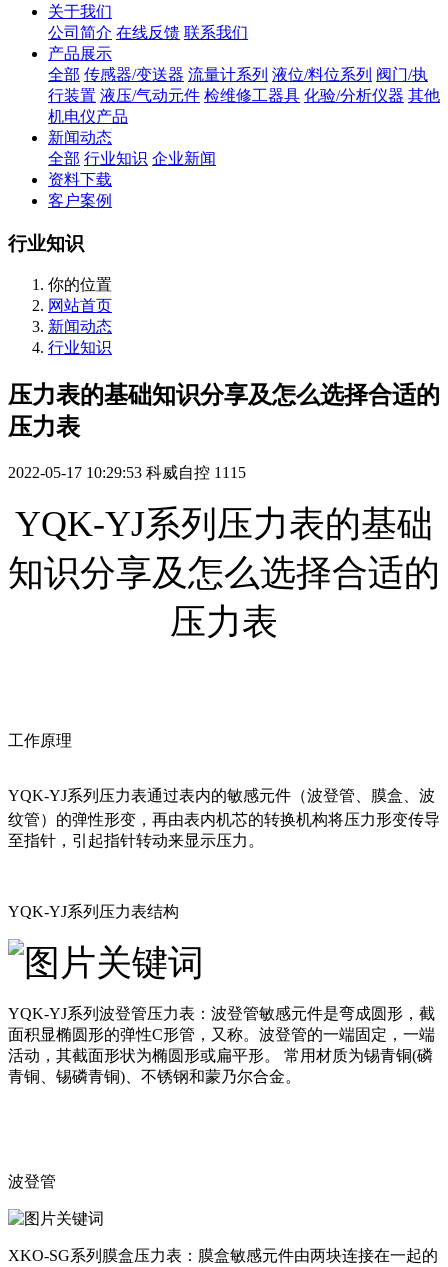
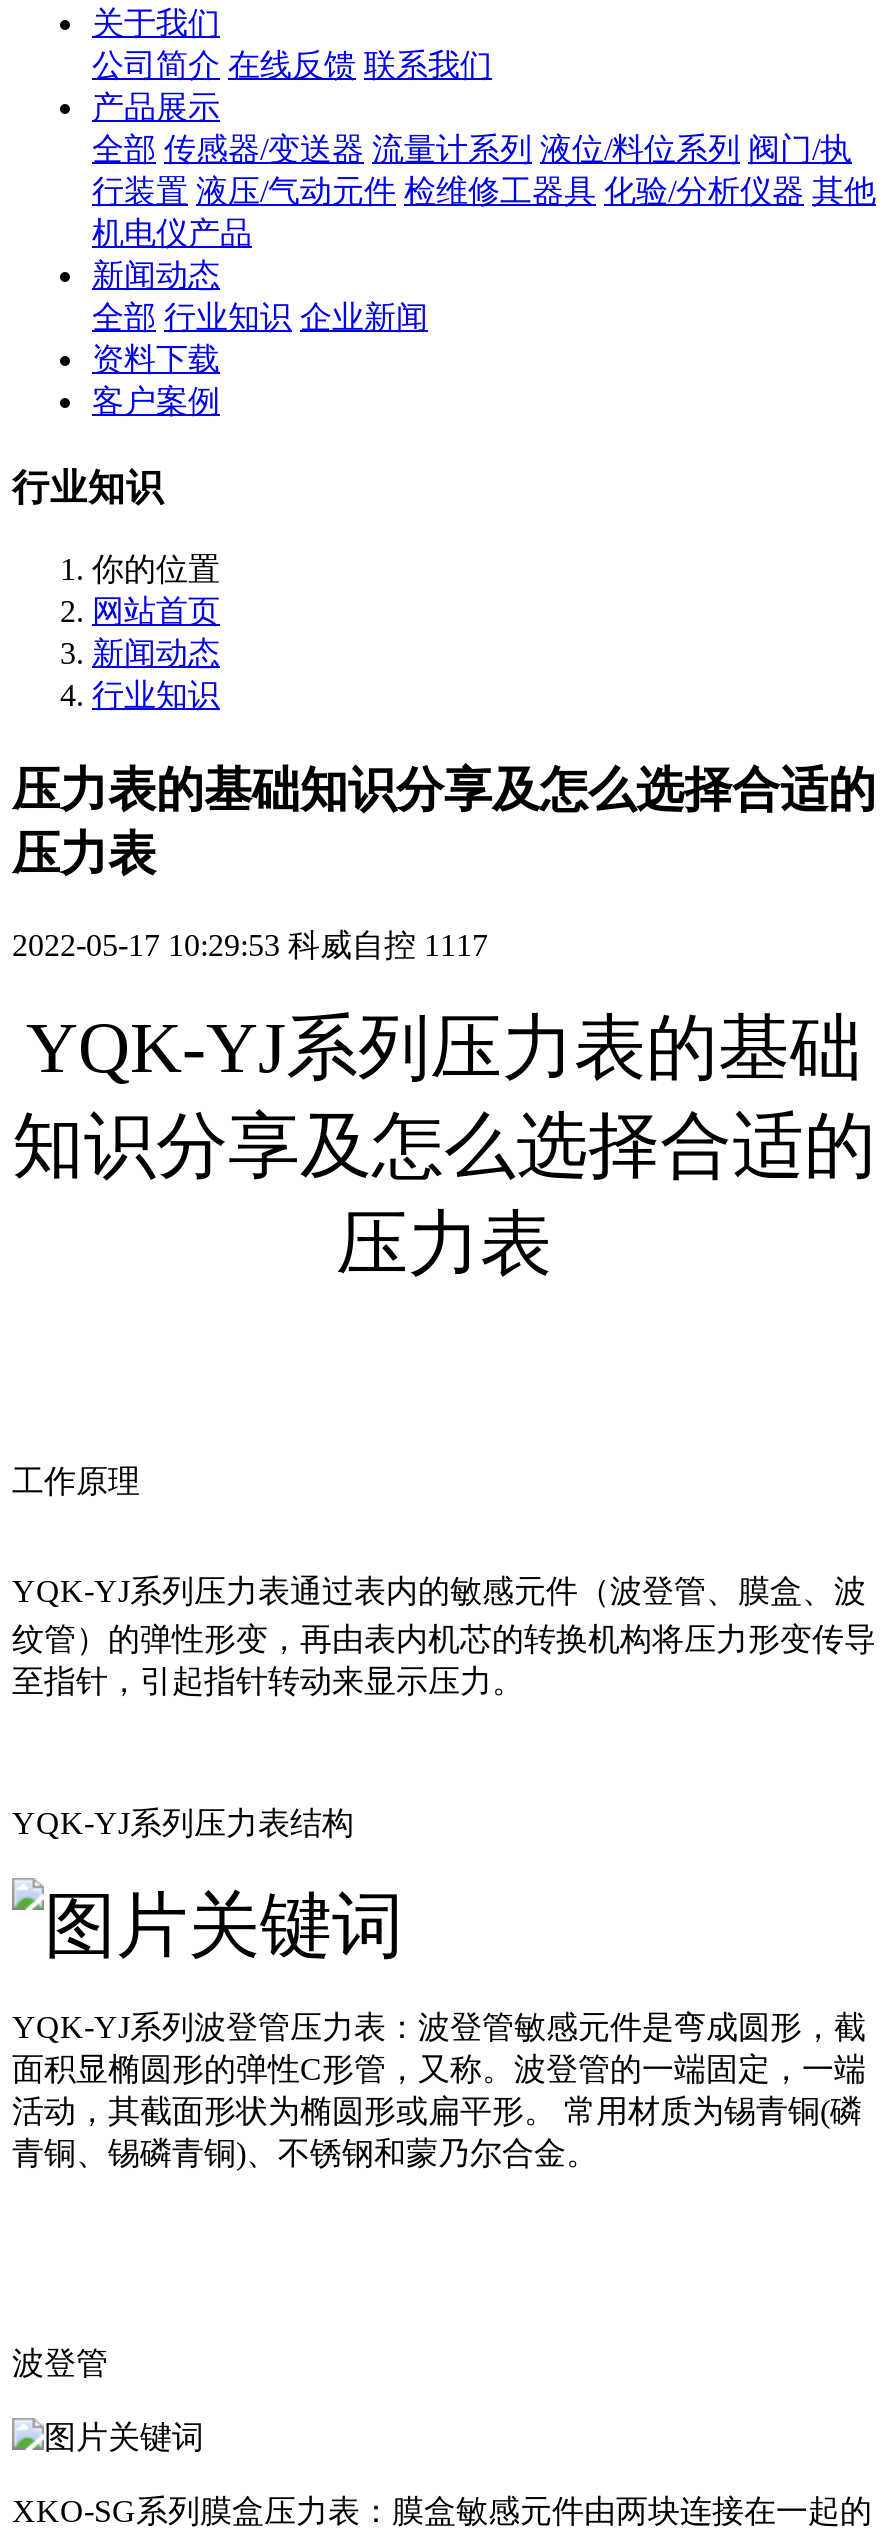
[8,464,246,481] 2022-05-17 10:29:53 科威自控 1115 -> [12,928,488,962] 2022-05-17 10:29:53 科威自控 1117

